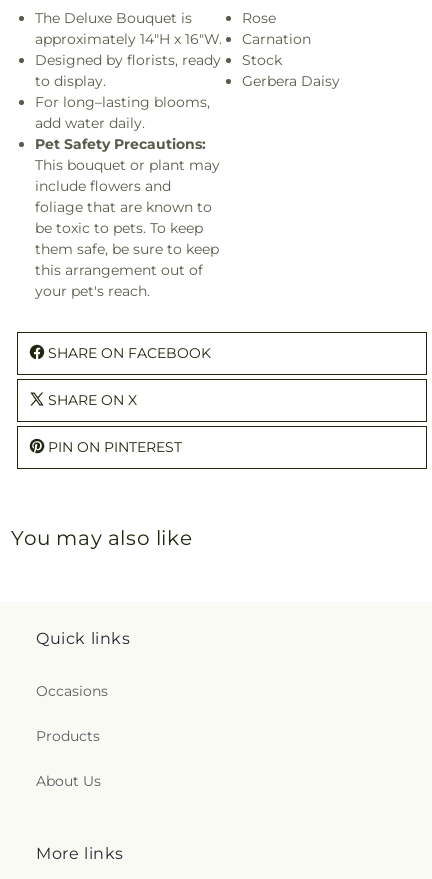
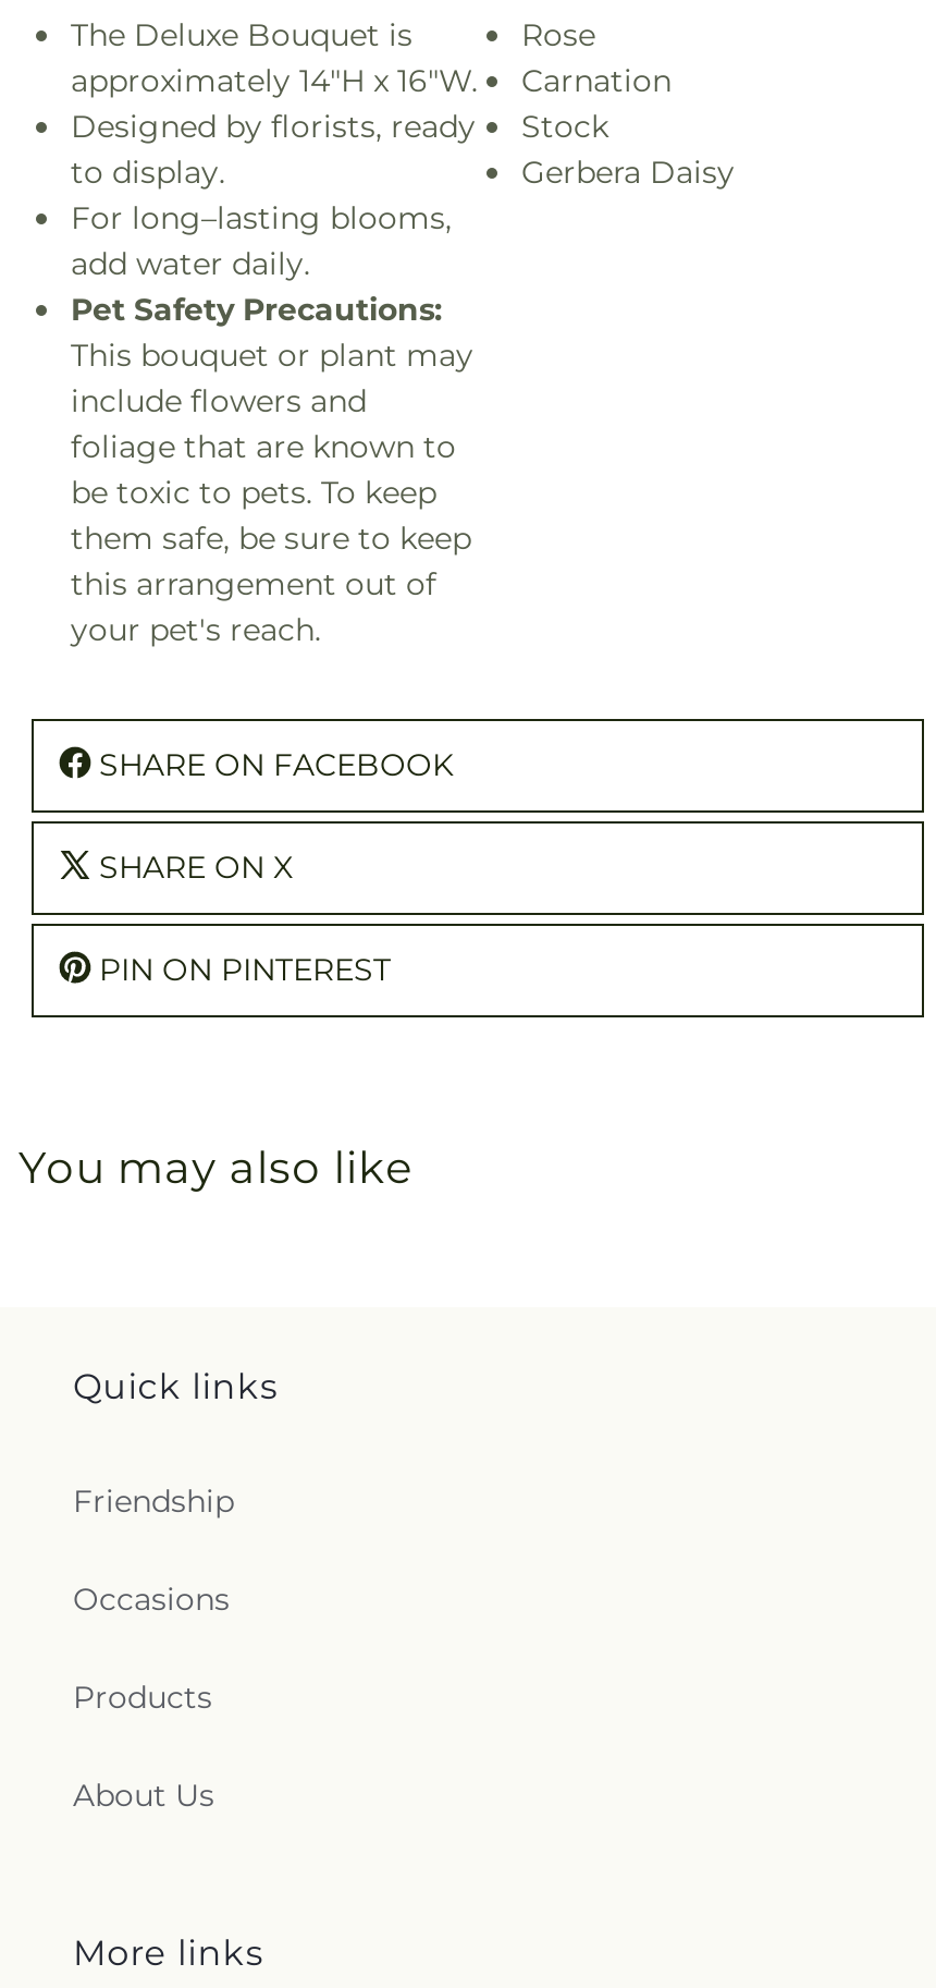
none -> [73,1481,234,1521] Friendship

